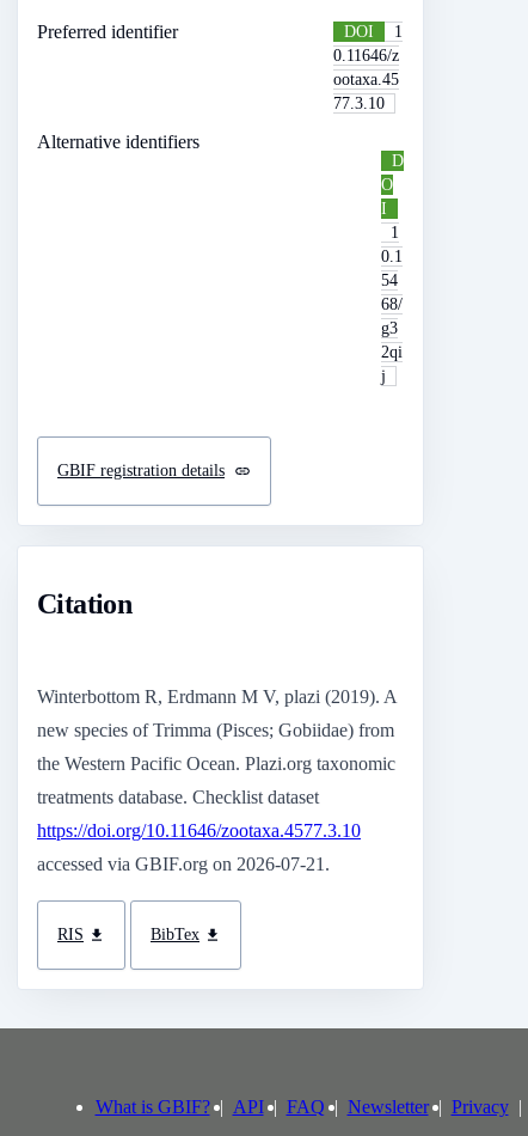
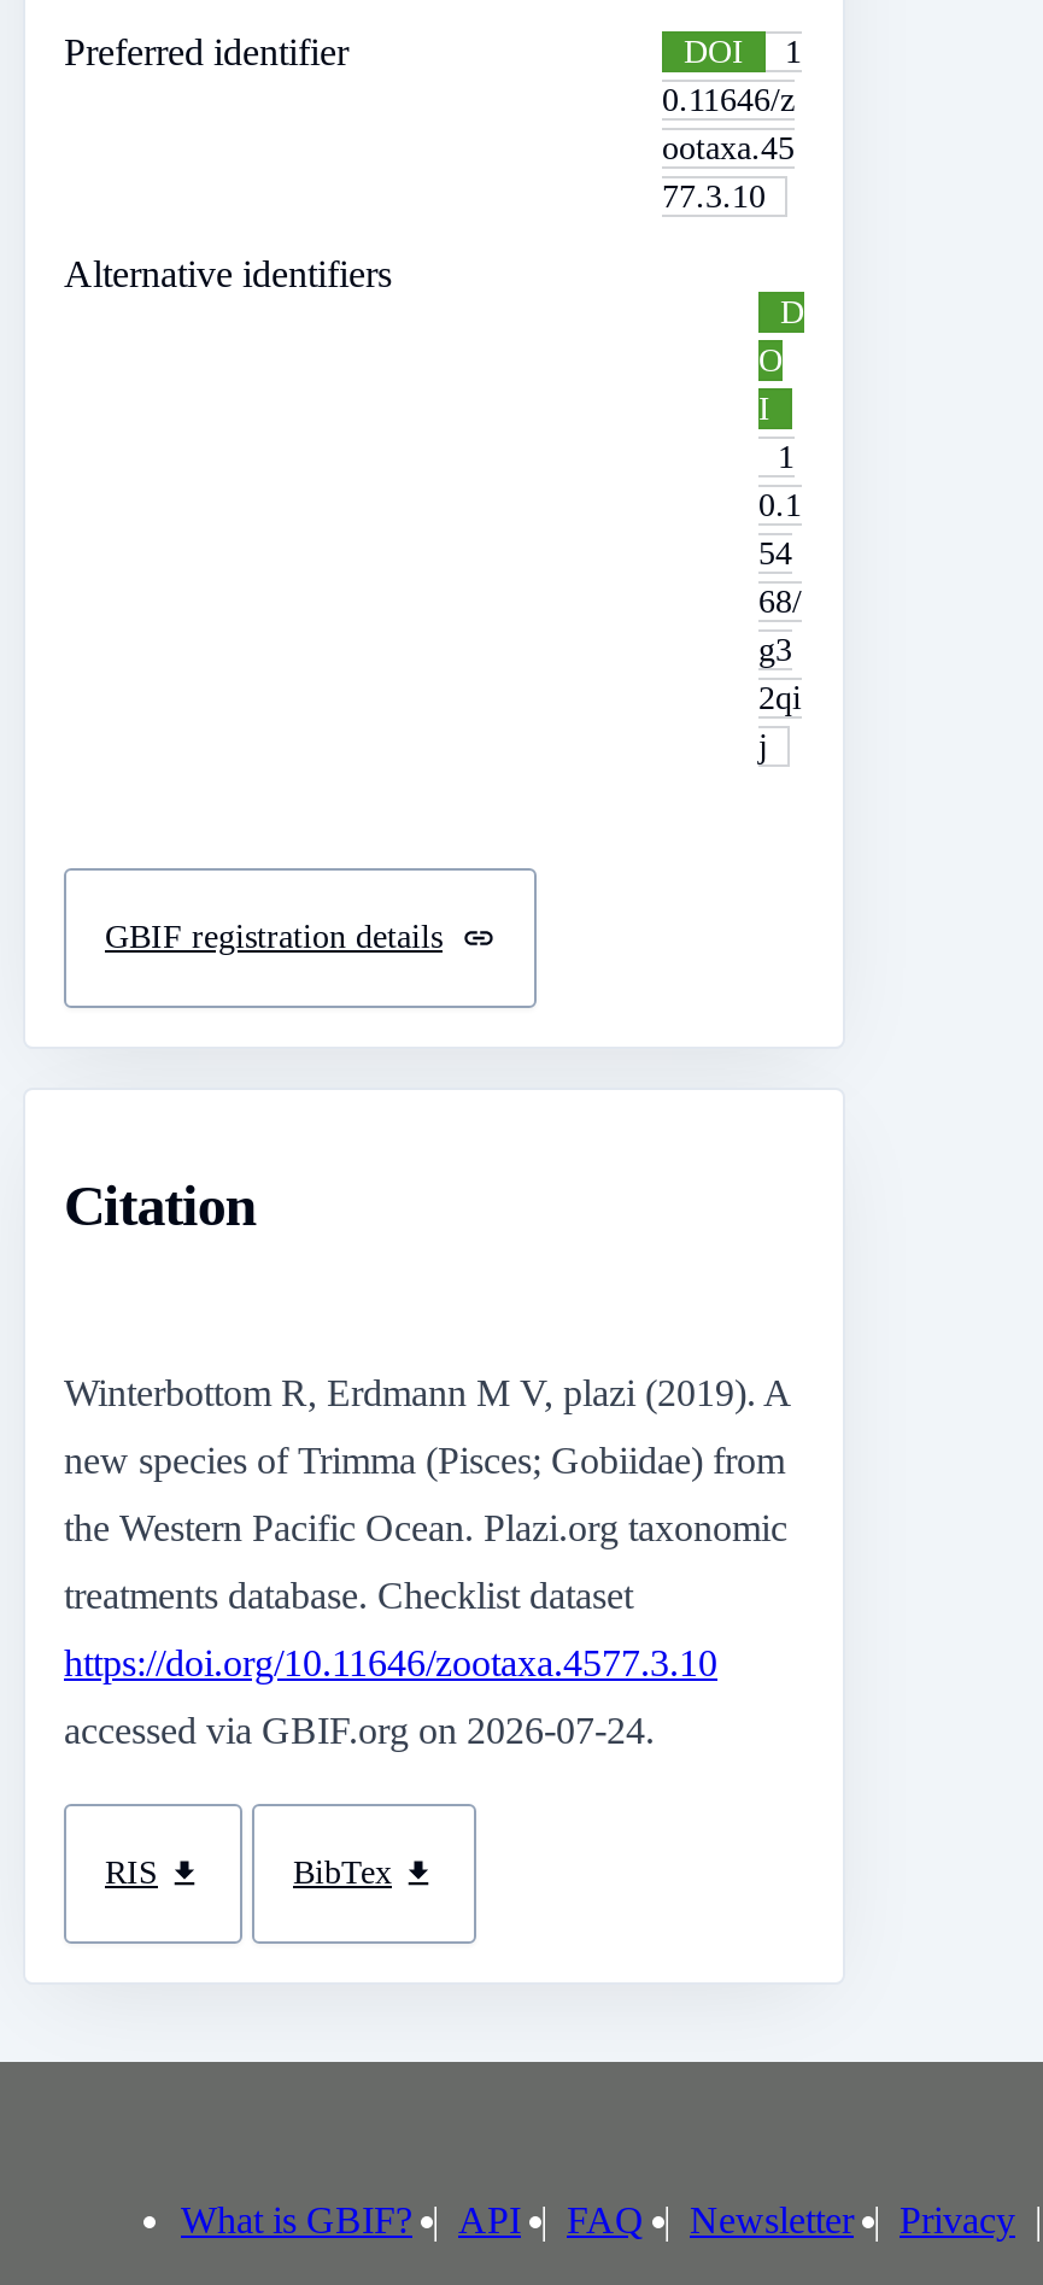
[37,854,330,874] accessed via GBIF.org on 2026-07-21. -> [64,1710,655,1751] accessed via GBIF.org on 2026-07-24.

